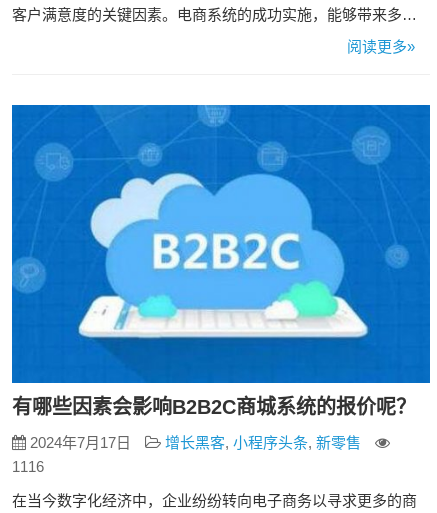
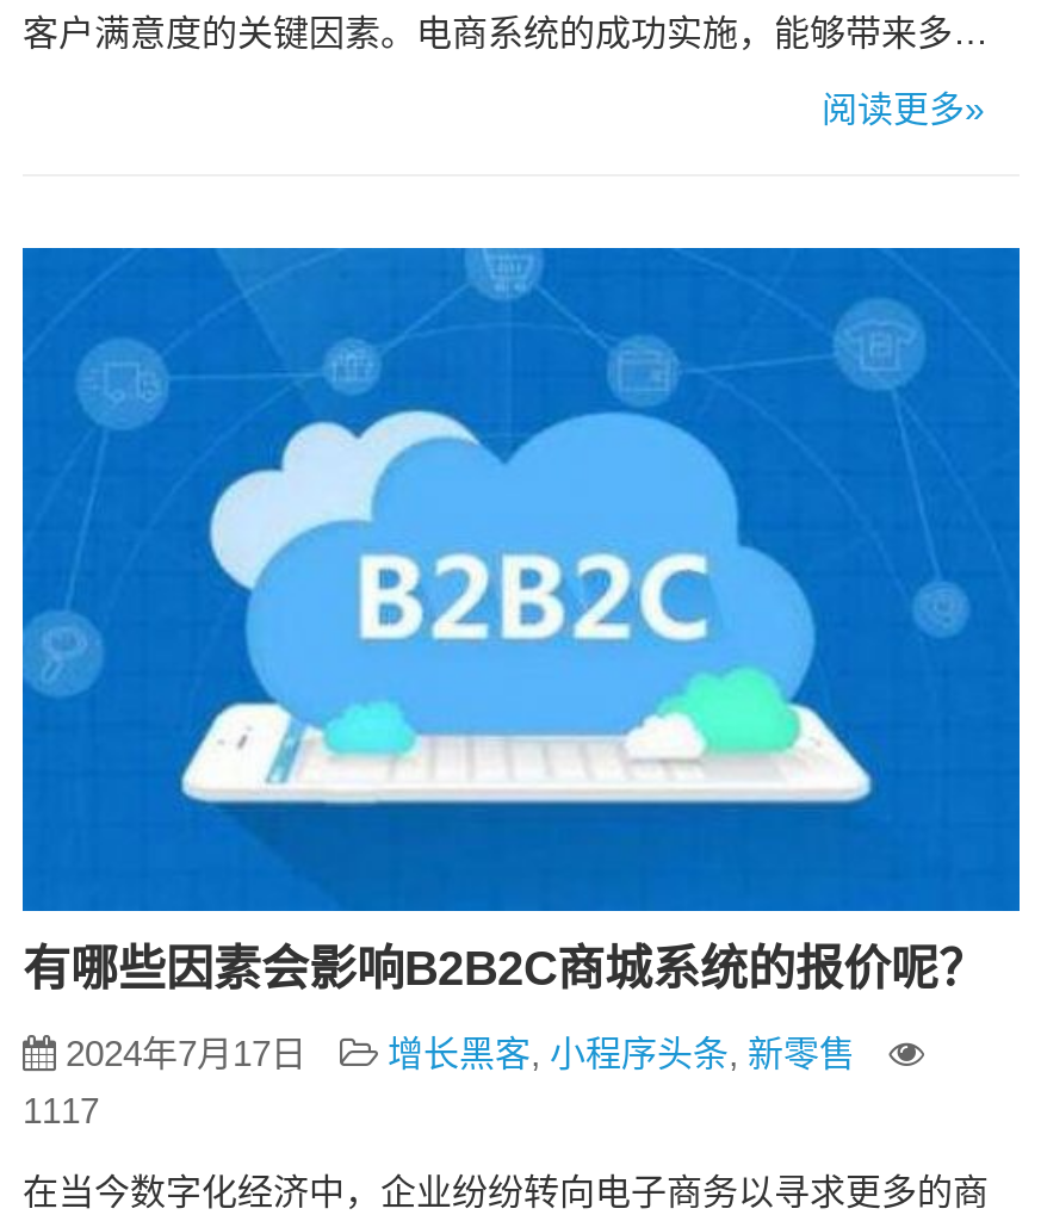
[12,458,44,475] 1116 -> [23,1091,99,1131] 1117

